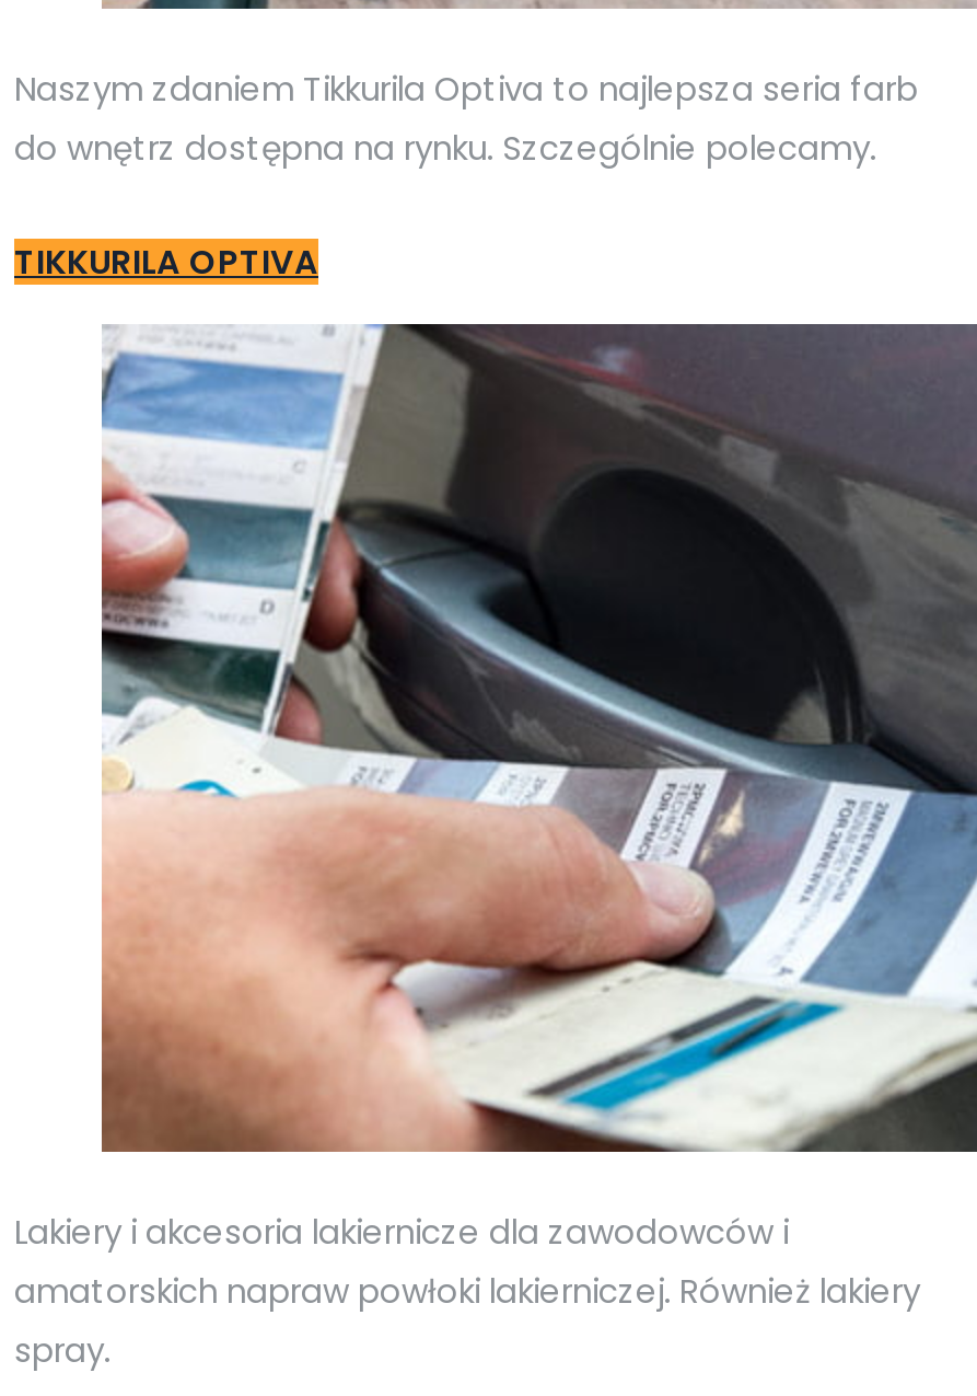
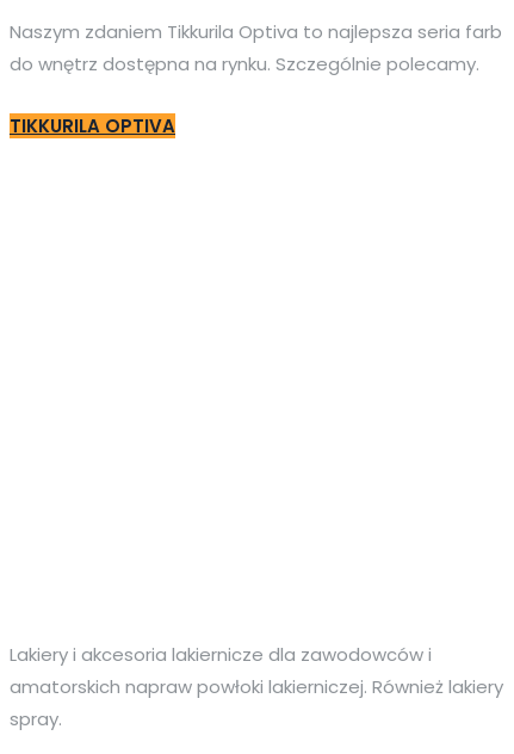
[100,322,970,1154] [image] -> none

